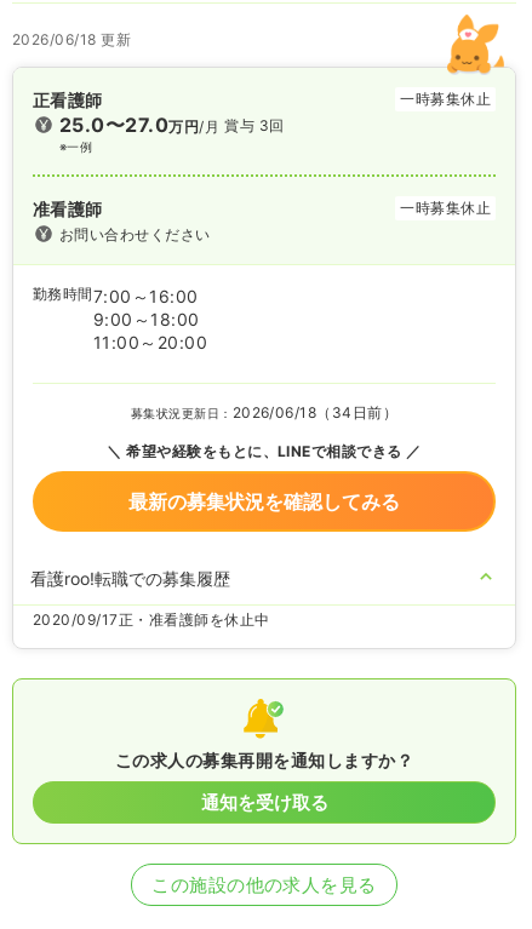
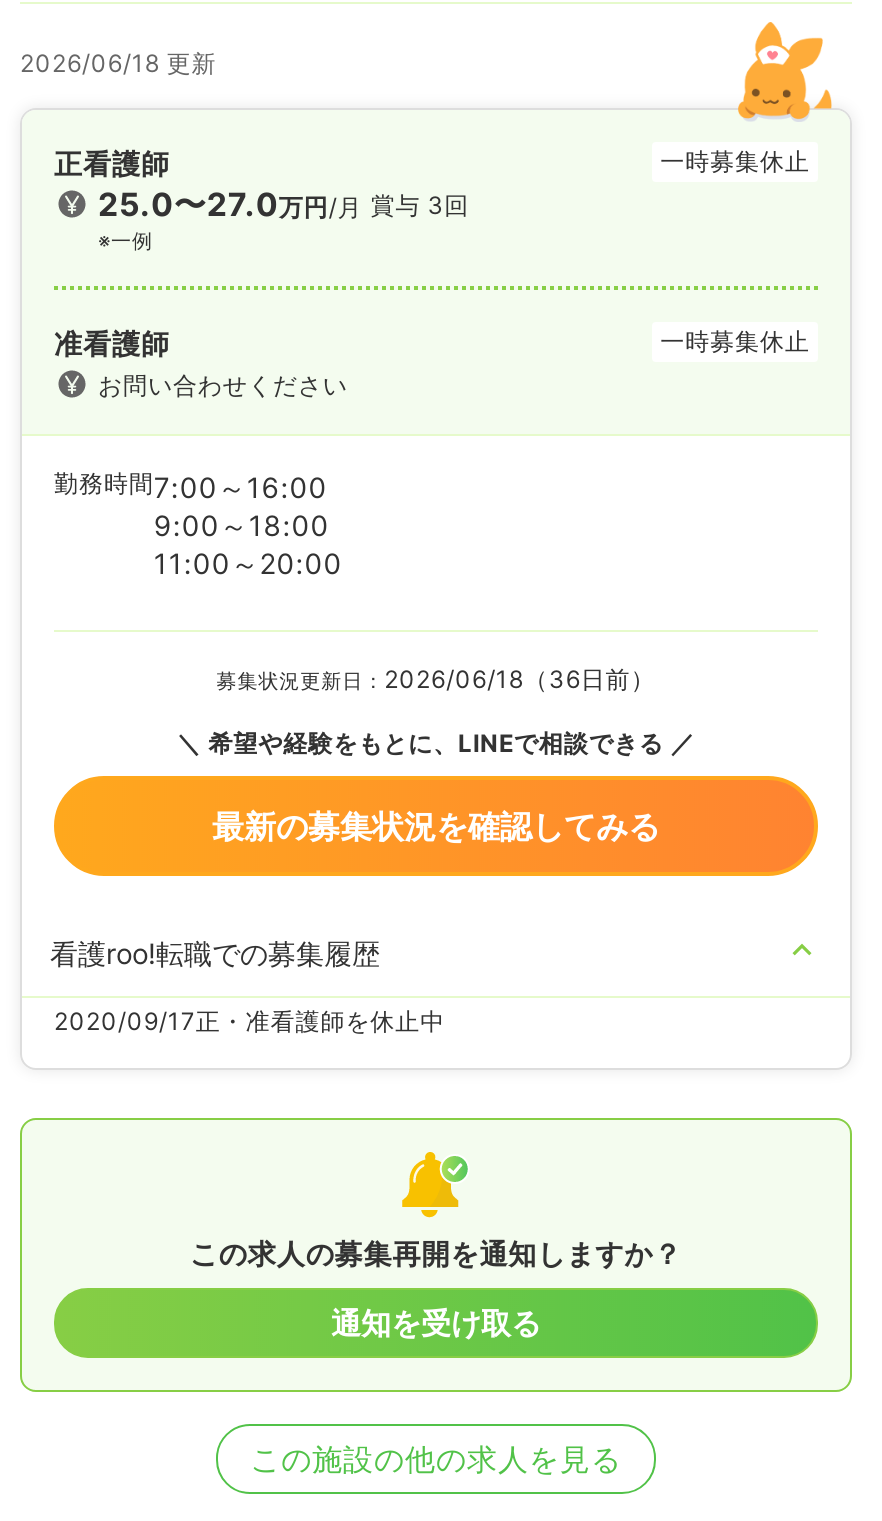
[131,403,398,422] 募集状況更新日：2026/06/18（34日前） -> [216,664,656,694] 募集状況更新日：2026/06/18（36日前）

